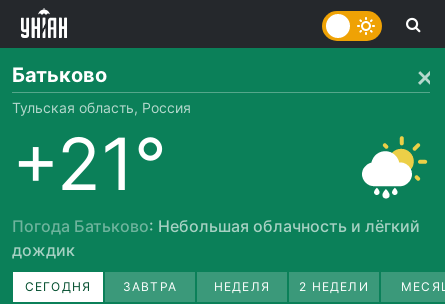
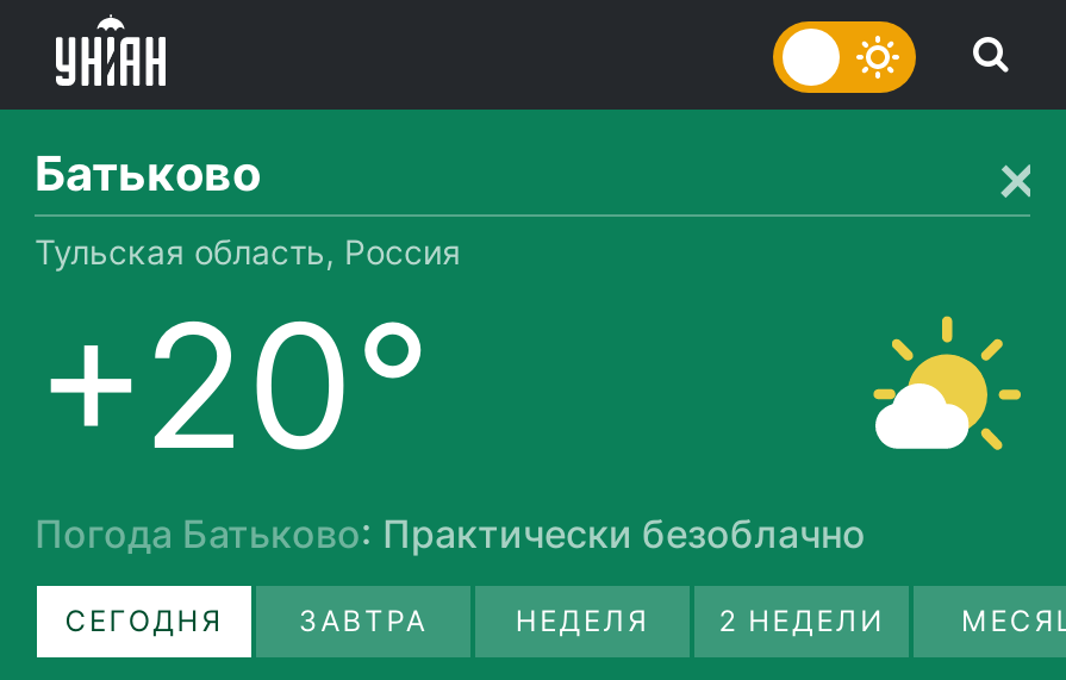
[12,120,428,260] [image] | +21° | Погода Батьково: Небольшая облачность и лёгкий | дождик -> [35,281,1023,557] [image] | +20° | Погода Батьково: Практически безоблачно

